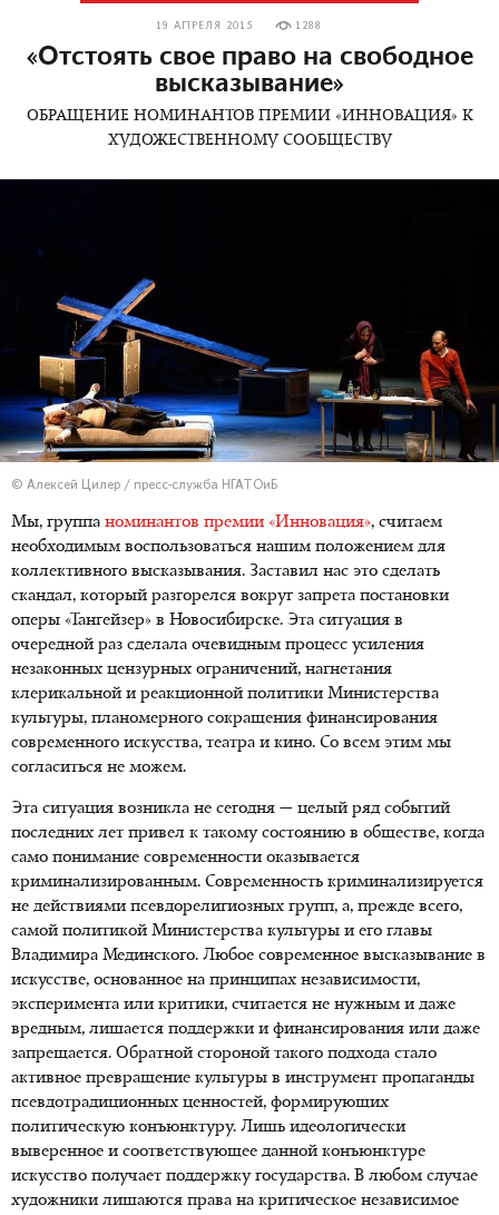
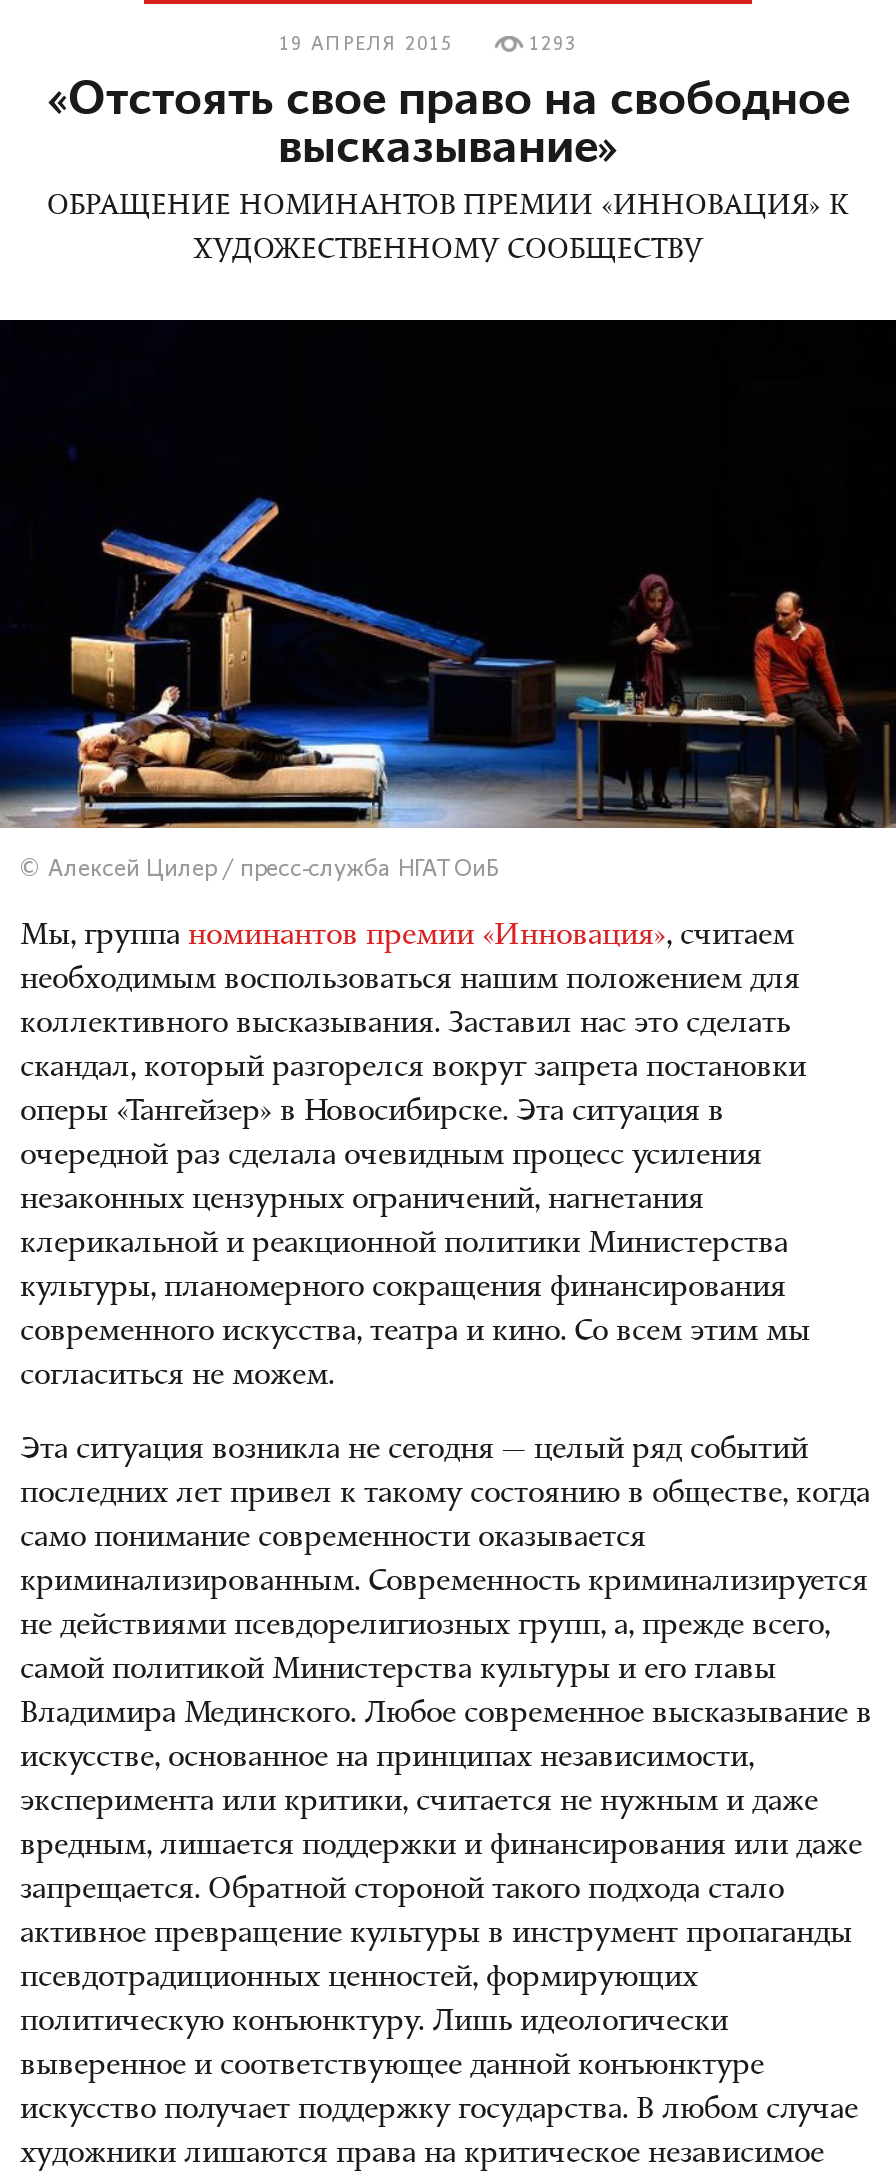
[295,20,321,32] 1288 -> [529,34,577,56] 1293

